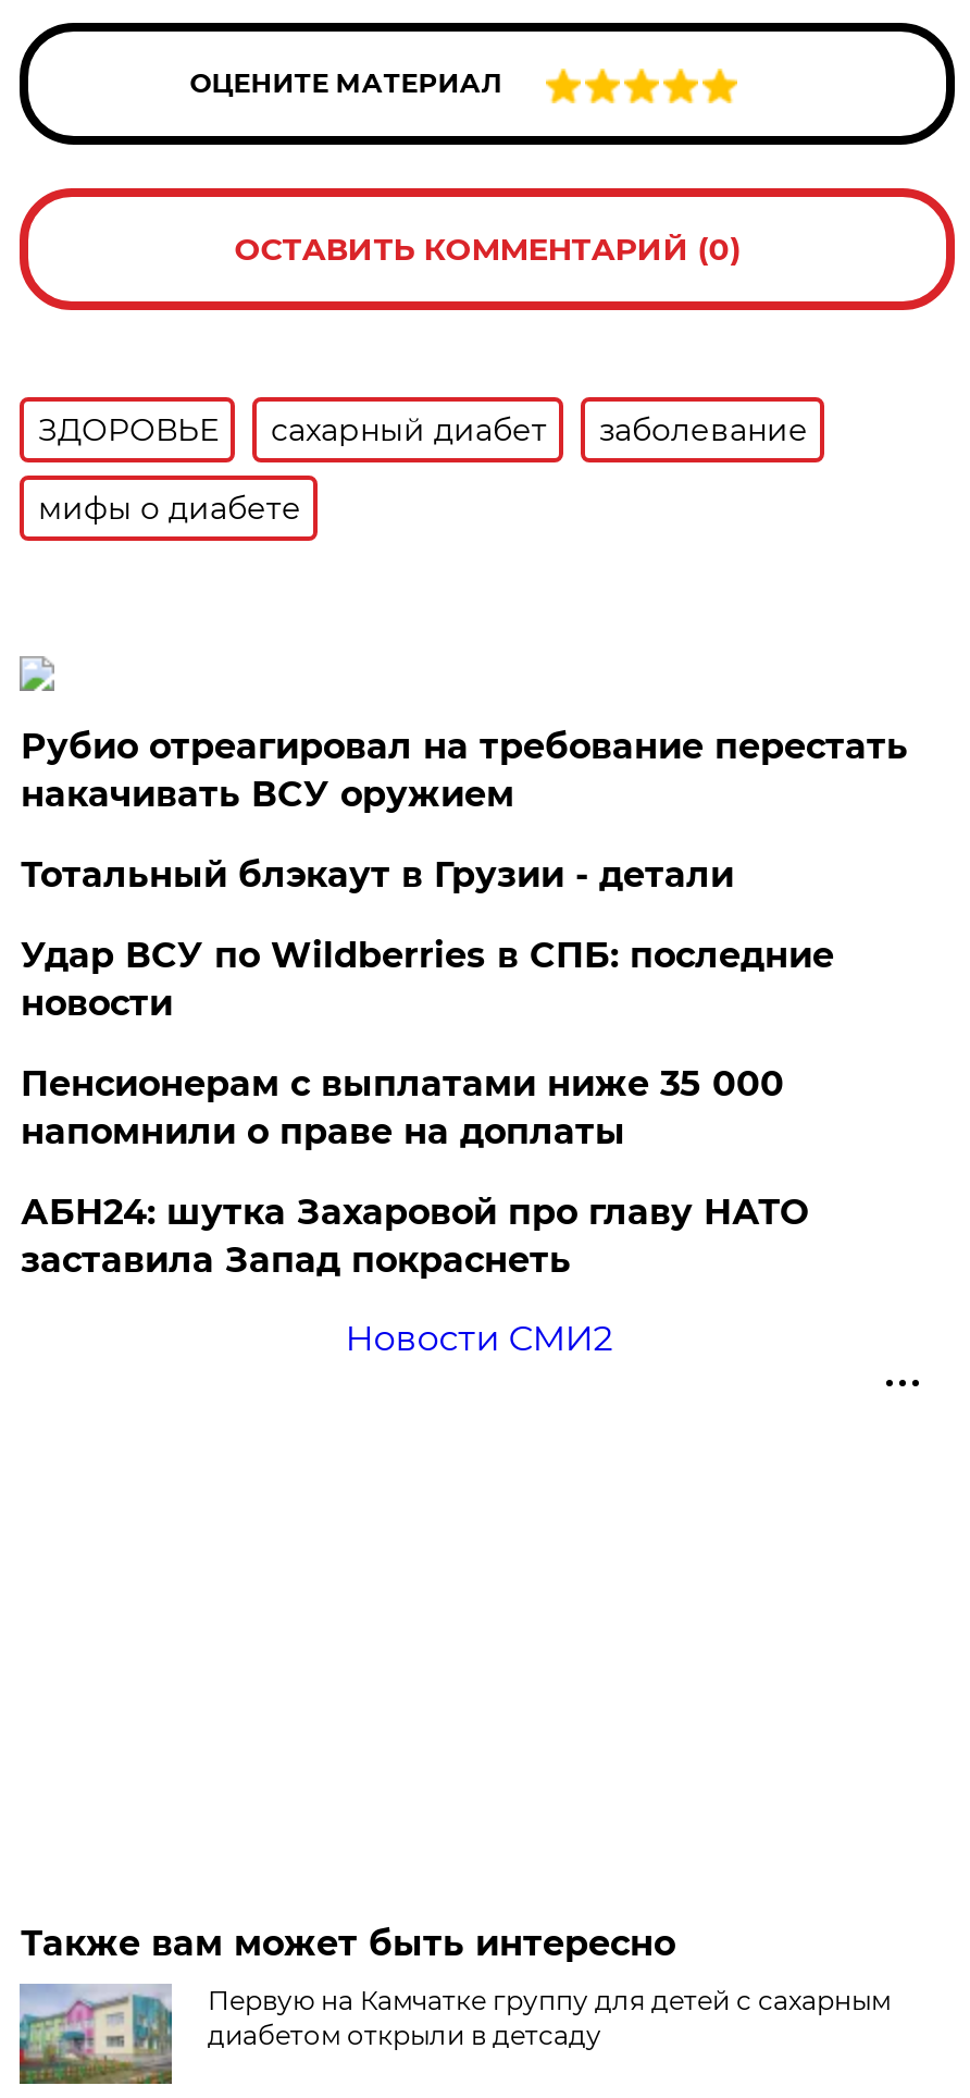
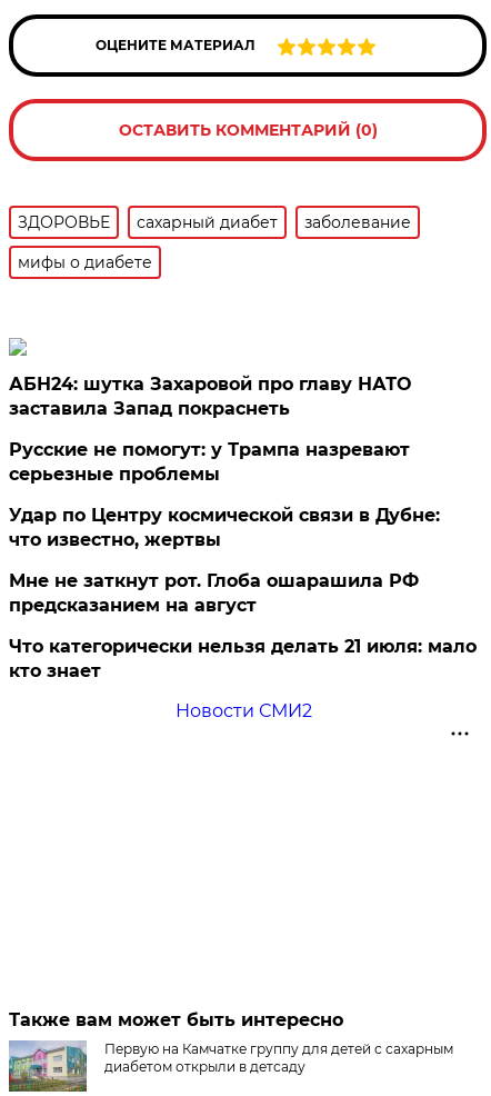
[20,726,908,1152] Рубио отреагировал на требование перестать | накачивать ВСУ оружием | Тотальный блэкаут в Грузии - детали | Удар ВСУ по Wildberries в СПБ: последние | новости | Пенсионерам с выплатами ниже 35 000 | напомнили о праве на доплаты -> none
moved [20,1192,808,1281] -> [9,373,411,419]: АБН24: шутка Захаровой про главу НАТО | заставила Запад покраснеть
none -> [9,439,477,681] Русские не помогут: у Трампа назревают | серьезные проблемы | Удар по Центру космической связи в Дубне: | что известно, жертвы | Мне не заткнут рот. Глоба ошарашила РФ | предсказанием на август | Что категорически нельзя делать 21 июля: мало | кто знает

